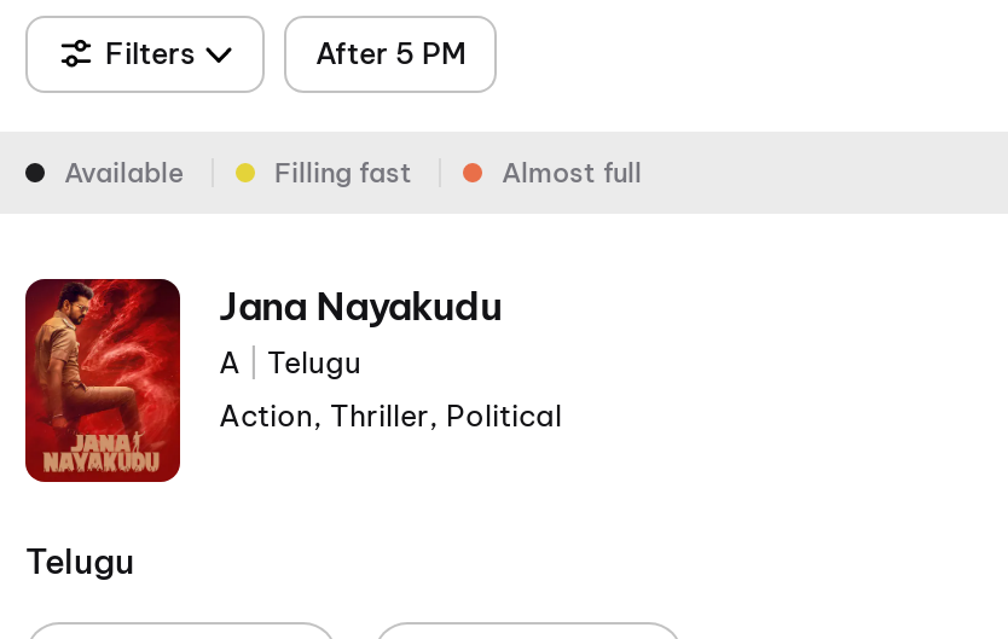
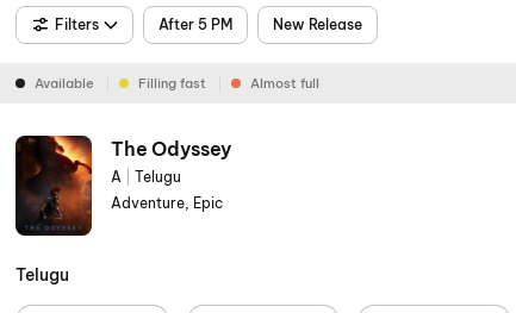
none -> [273,15,362,33] New Release
[23,277,501,484] [image] | Jana Nayakudu -> [14,134,231,237] [image] | The Odyssey
[219,397,562,434] Action, Thriller, Political -> [111,194,223,212] Adventure, Epic

